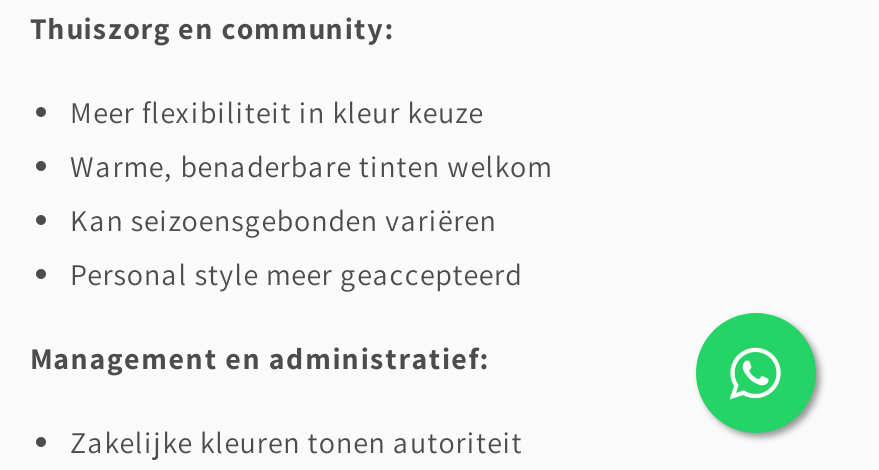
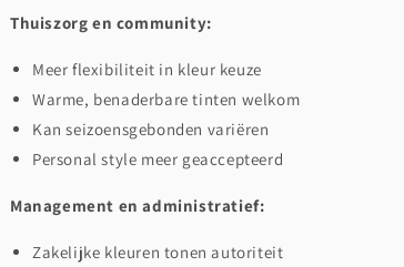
[694,310,822,440] [image] -> none

